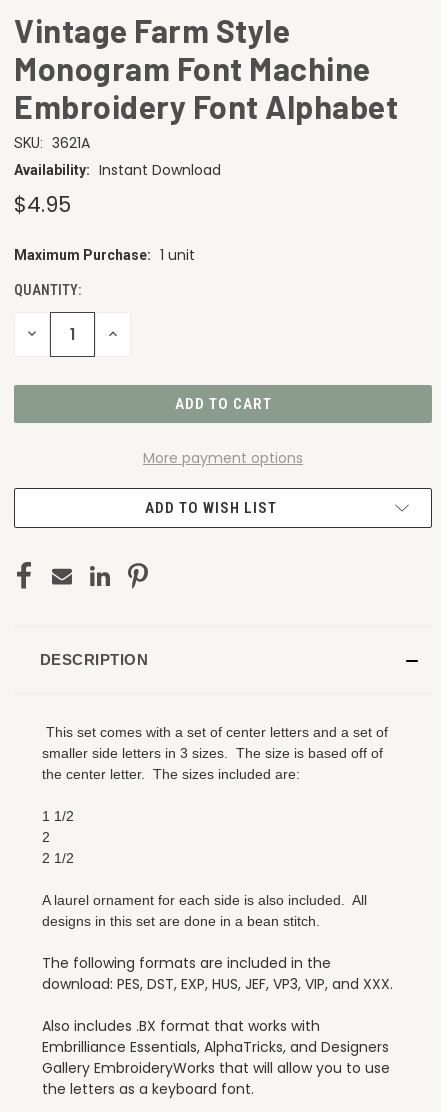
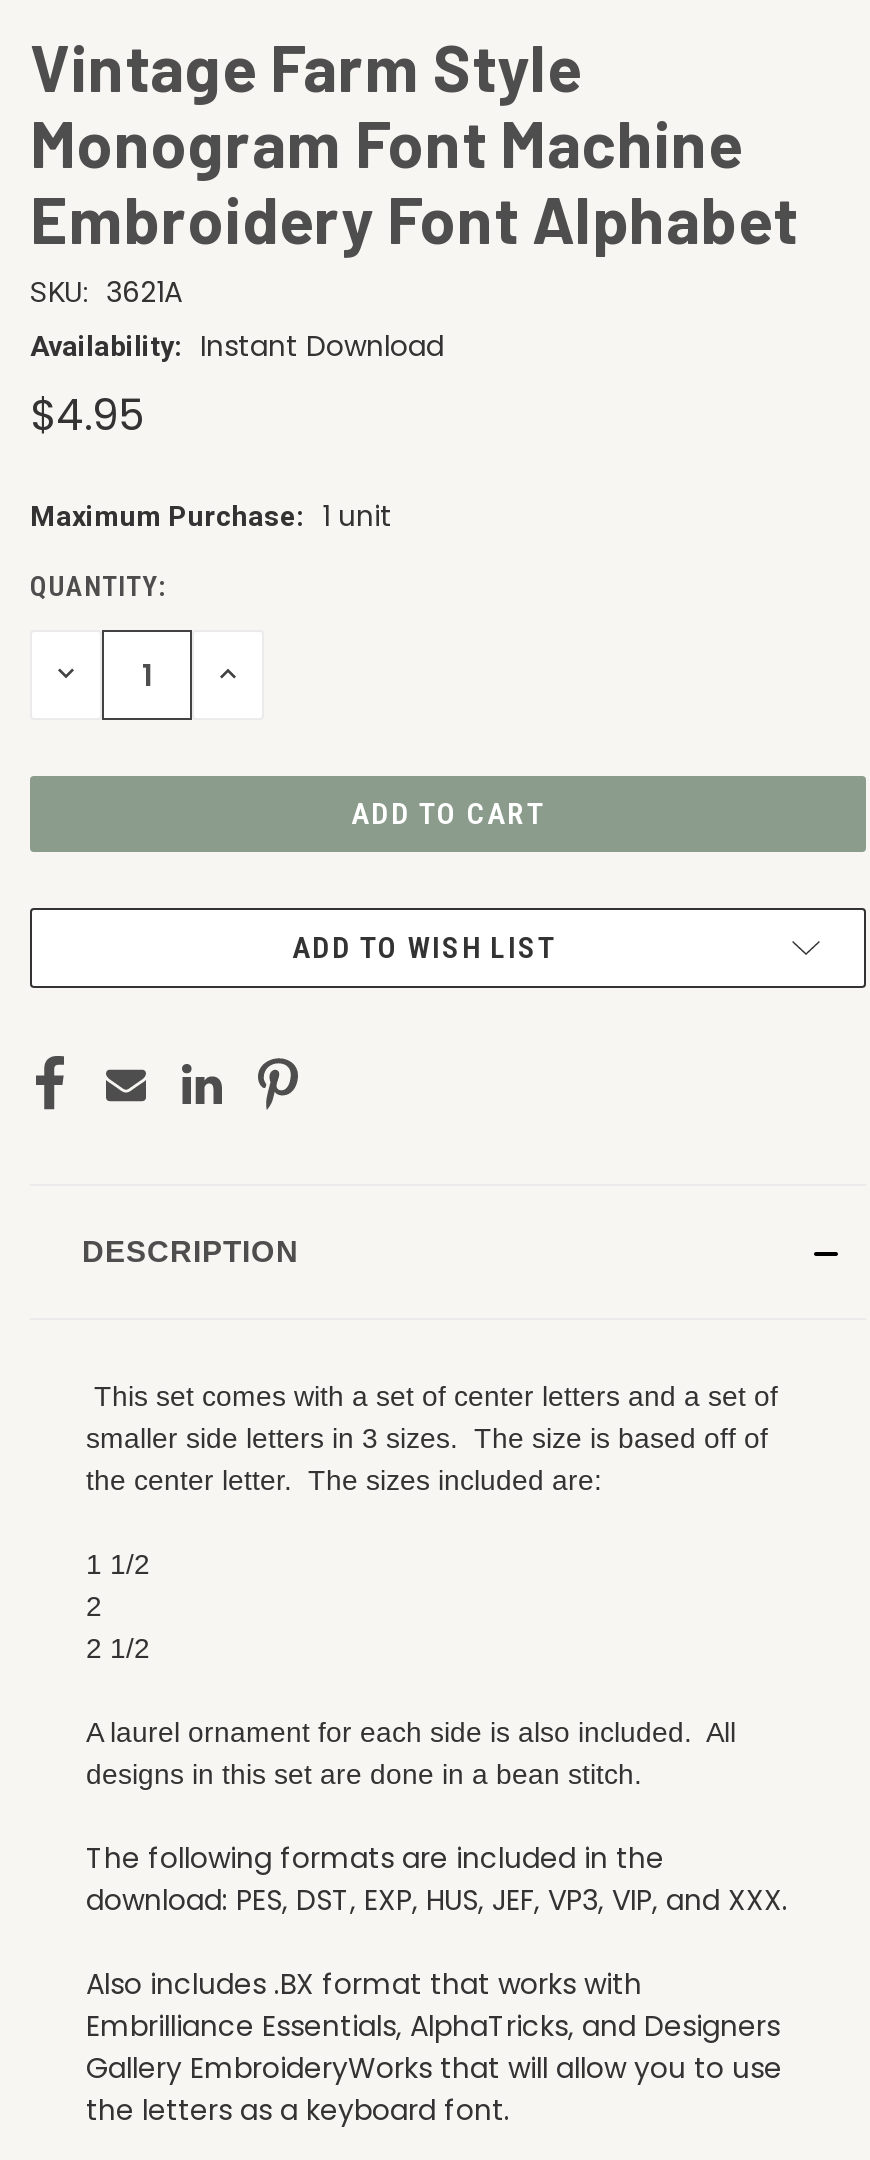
[143,448,303,468] More payment options -> none

